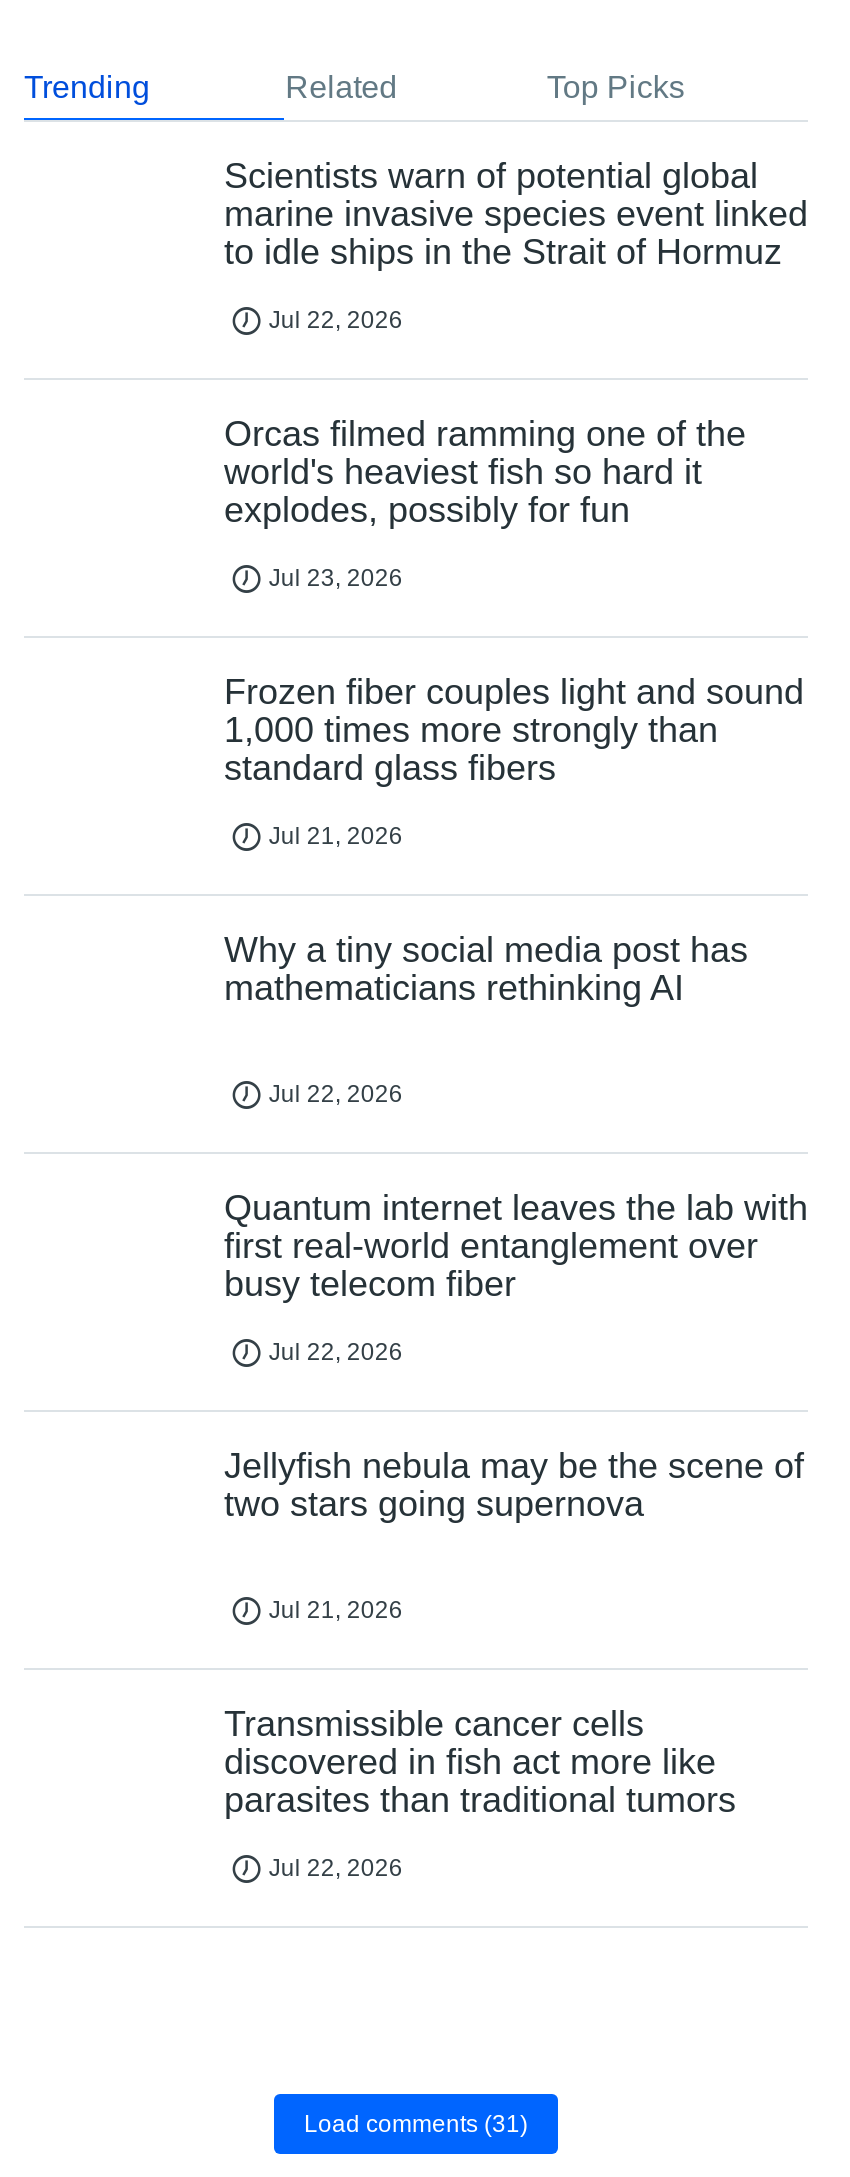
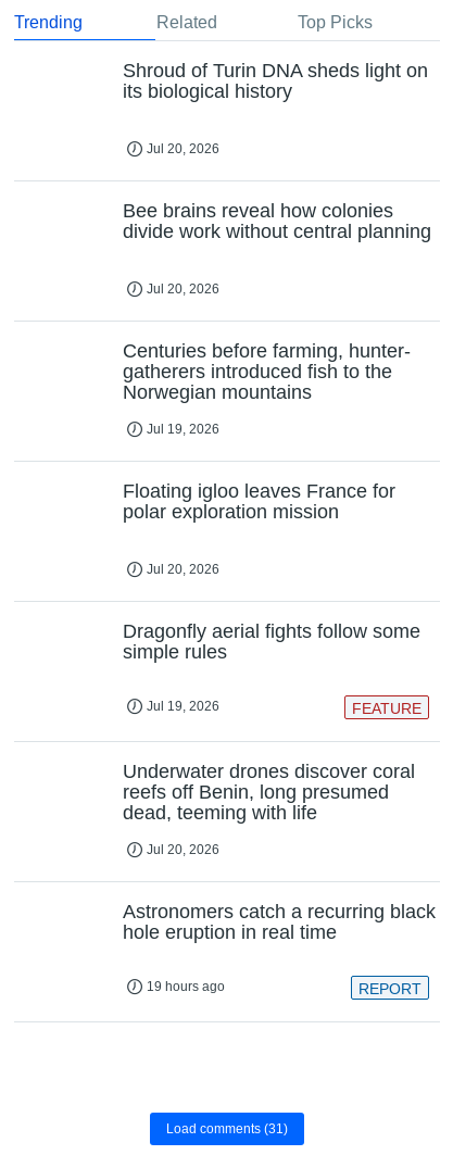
[224,155,808,271] Scientists warn of potential global | marine invasive species event linked | to idle ships in the Strait of Hormuz -> [123,59,428,102] Shroud of Turin DNA sheds light on | its biological history
[269,305,403,333] Jul 22, 2026 -> [147,141,220,156] Jul 20, 2026
[224,413,746,529] Orcas filmed ramming one of the | world's heaviest fish so hard it | explodes, possibly for fun -> [123,199,431,242] Bee brains reveal how colonies | divide work without central planning
[269,563,403,591] Jul 23, 2026 -> [147,281,220,296] Jul 20, 2026
[224,671,804,787] Frozen fiber couples light and sound | 1,000 times more strongly than | standard glass fibers -> [123,340,411,403] Centuries before farming, hunter- | gatherers introduced fish to the | Norwegian mountains
[269,821,403,849] Jul 21, 2026 -> [147,421,220,436] Jul 19, 2026
[224,929,748,1007] Why a tiny social media post has | mathematicians rethinking AI -> [123,480,395,522] Floating igloo leaves France for | polar exploration mission
[269,1079,403,1107] Jul 22, 2026 -> [147,561,220,577] Jul 20, 2026
[224,1187,808,1303] Quantum internet leaves the lab with | first real-world entanglement over | busy telecom fiber -> [123,620,420,662] Dragonfly aerial fights follow some | simple rules
[269,1337,403,1365] Jul 22, 2026 -> [147,699,421,717] Jul 19, 2026 | FEATURE
[224,1445,804,1523] Jellyfish nebula may be the scene of | two stars going supernova -> [123,760,415,823] Underwater drones discover coral | reefs off Benin, long presumed | dead, teeming with life
[269,1595,403,1623] Jul 21, 2026 -> [147,842,220,857] Jul 20, 2026
[224,1703,736,1819] Transmissible cancer cells | discovered in fish act more like | parasites than traditional tumors -> [123,900,436,943] Astronomers catch a recurring black | hole eruption in real time
[269,1853,403,1881] Jul 22, 2026 -> [147,979,421,997] 19 hours ago | REPORT

